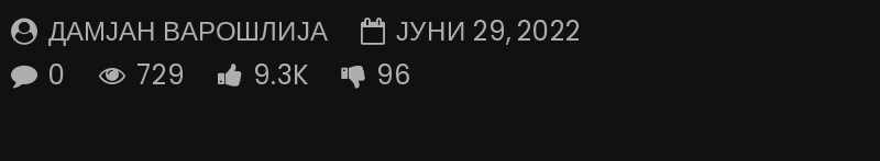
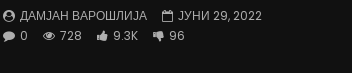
[48,55,411,92] 0 729 9.3K 96 -> [20,26,185,43] 0 728 9.3K 96

